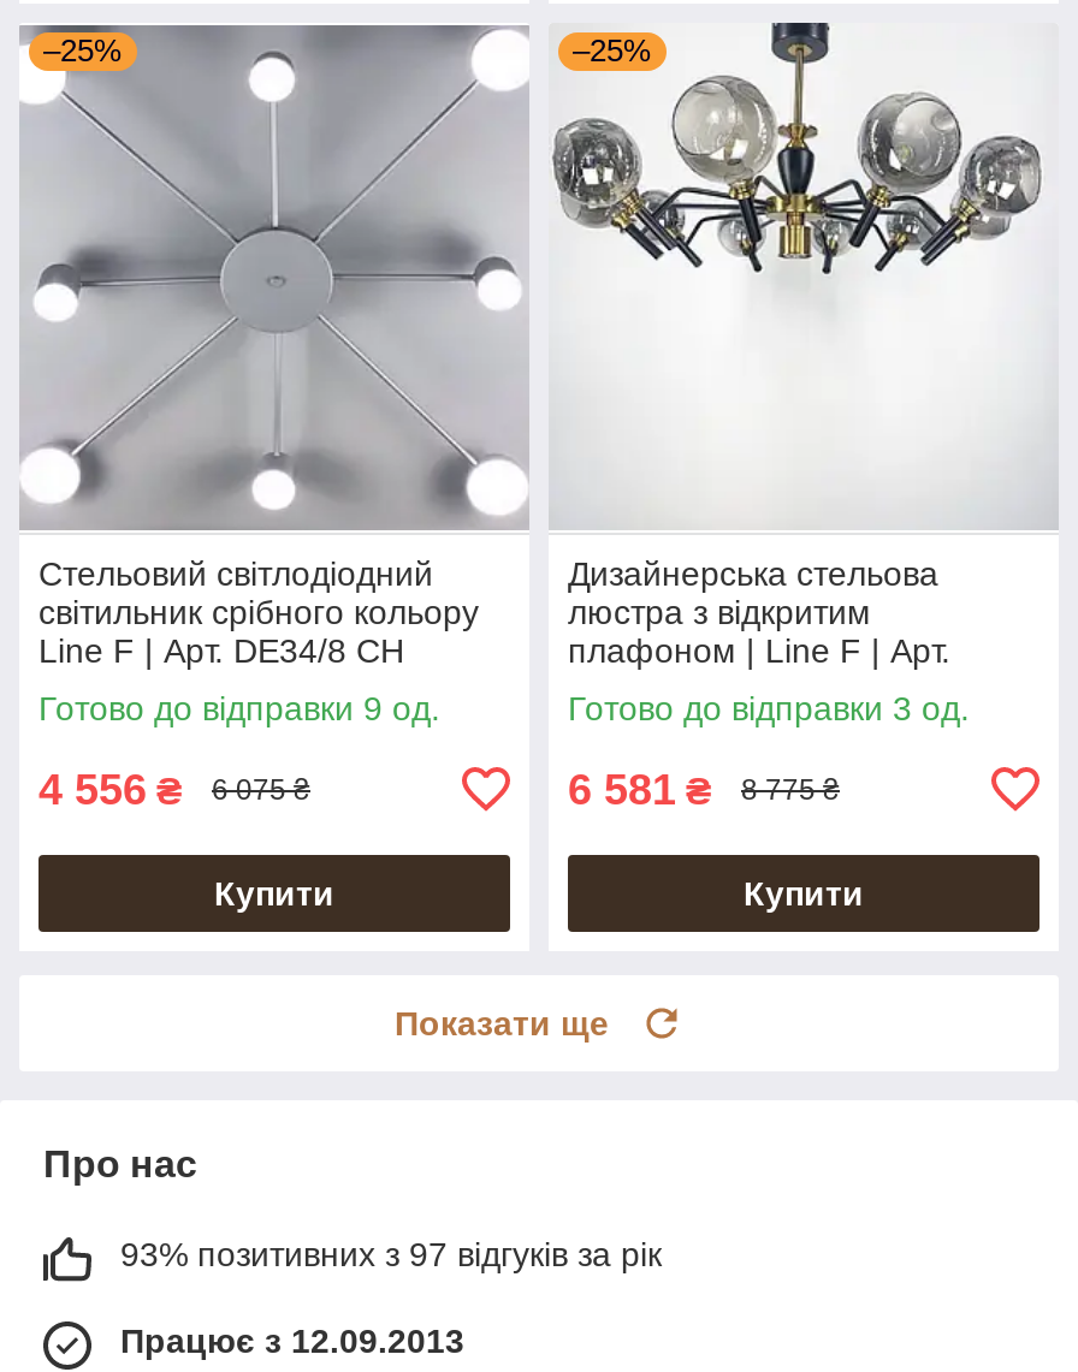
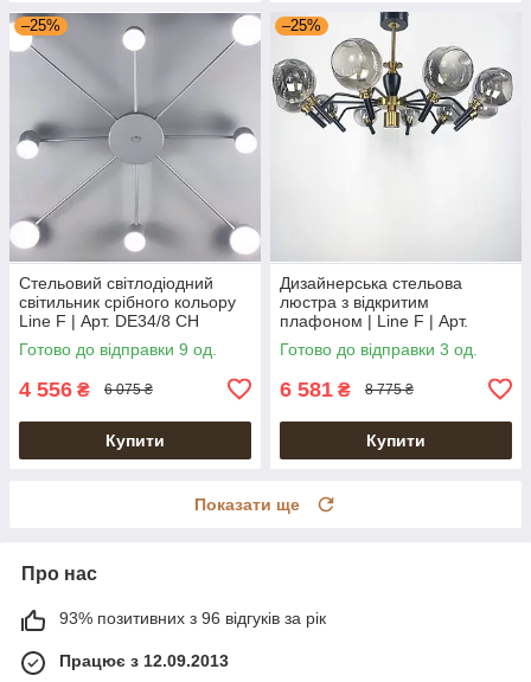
[120,1234,662,1273] 93% позитивних з 97 відгуків за рік -> [59,608,326,627] 93% позитивних з 96 відгуків за рік

